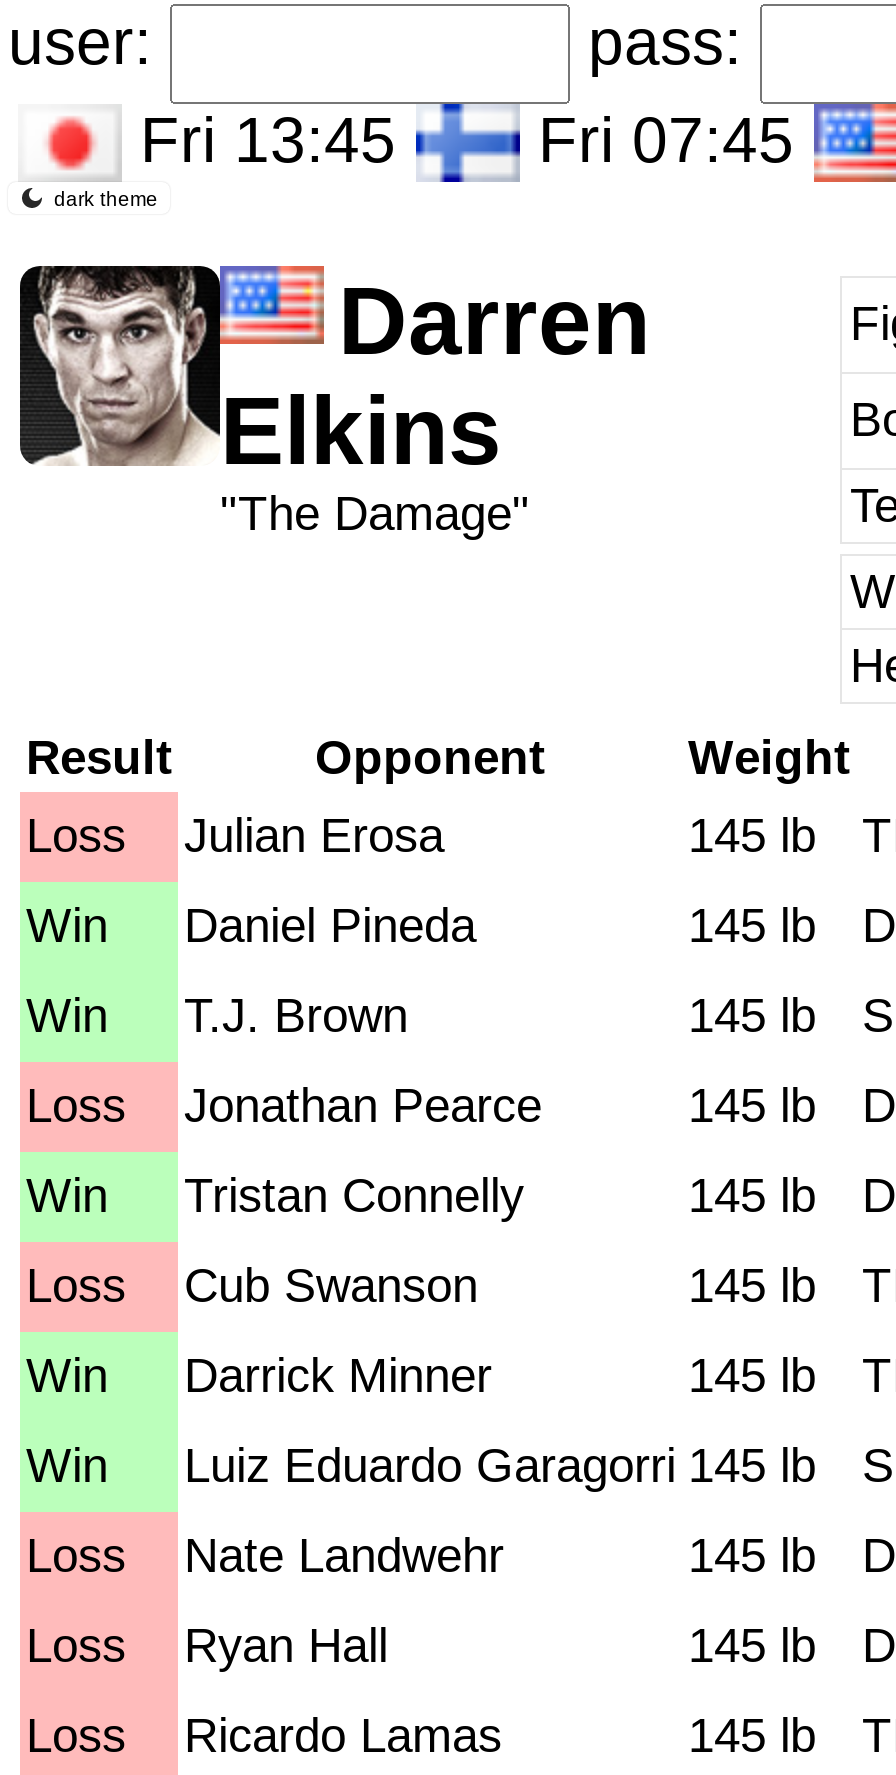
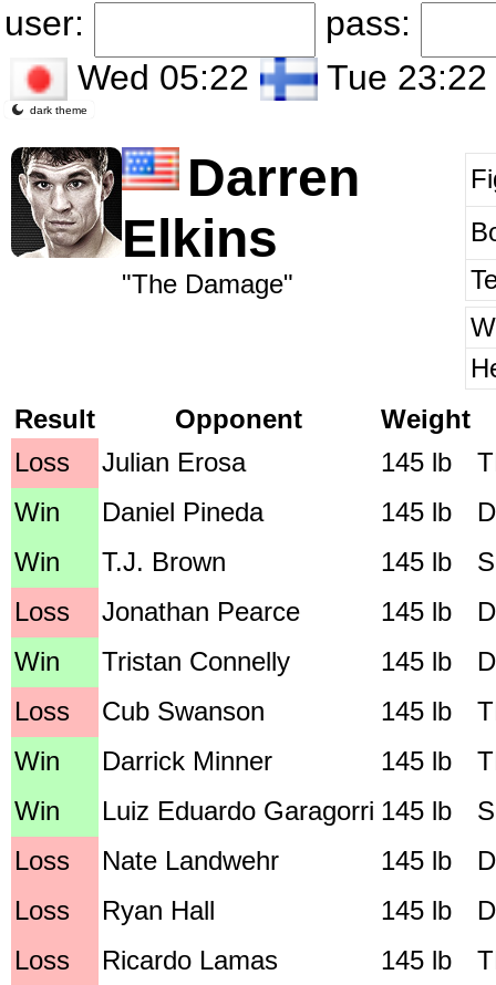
[122,104,794,176] Fri 13:45 | Fri 07:45 -> [68,58,487,97] Wed 05:22 | Tue 23:22

